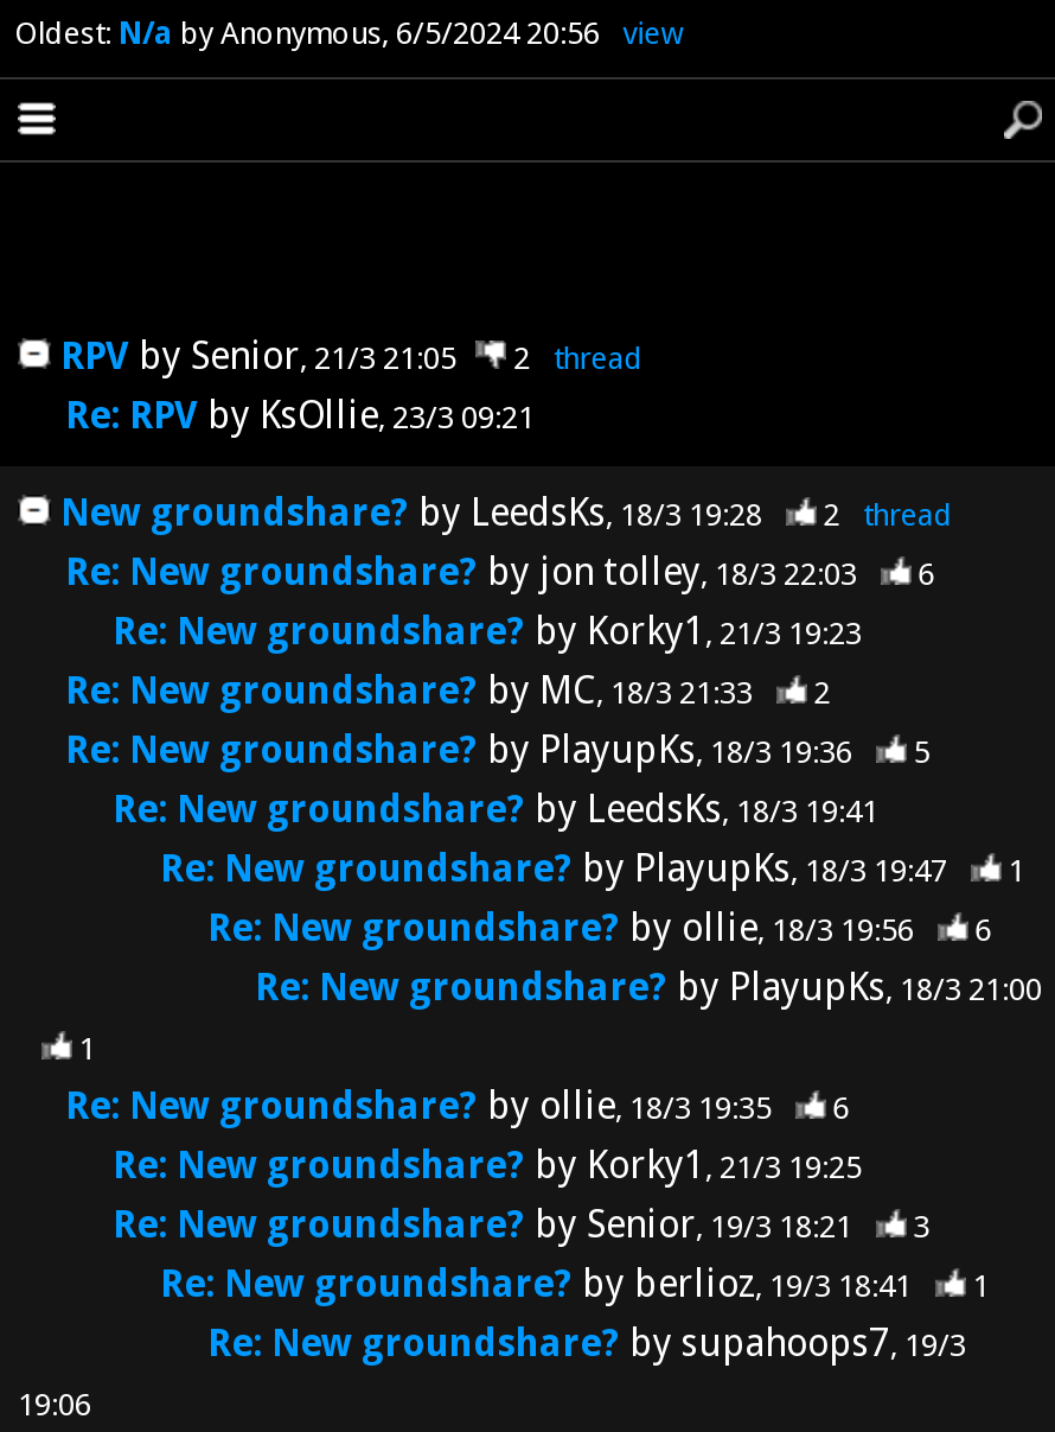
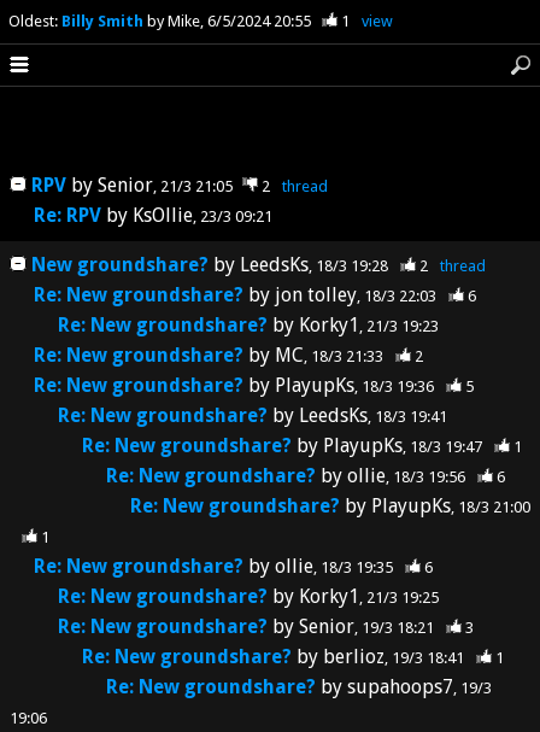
[14,14,600,50] Oldest: N/a by Anonymous 6/5/2024 20:56 -> [8,12,350,30] Oldest: Billy Smith by Mike 6/5/2024 20:55 | 1

